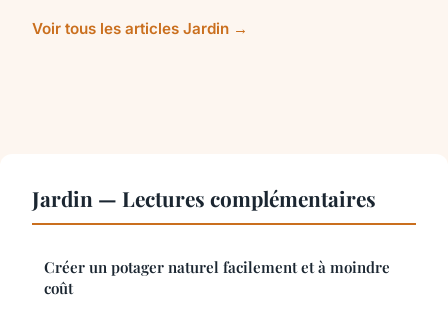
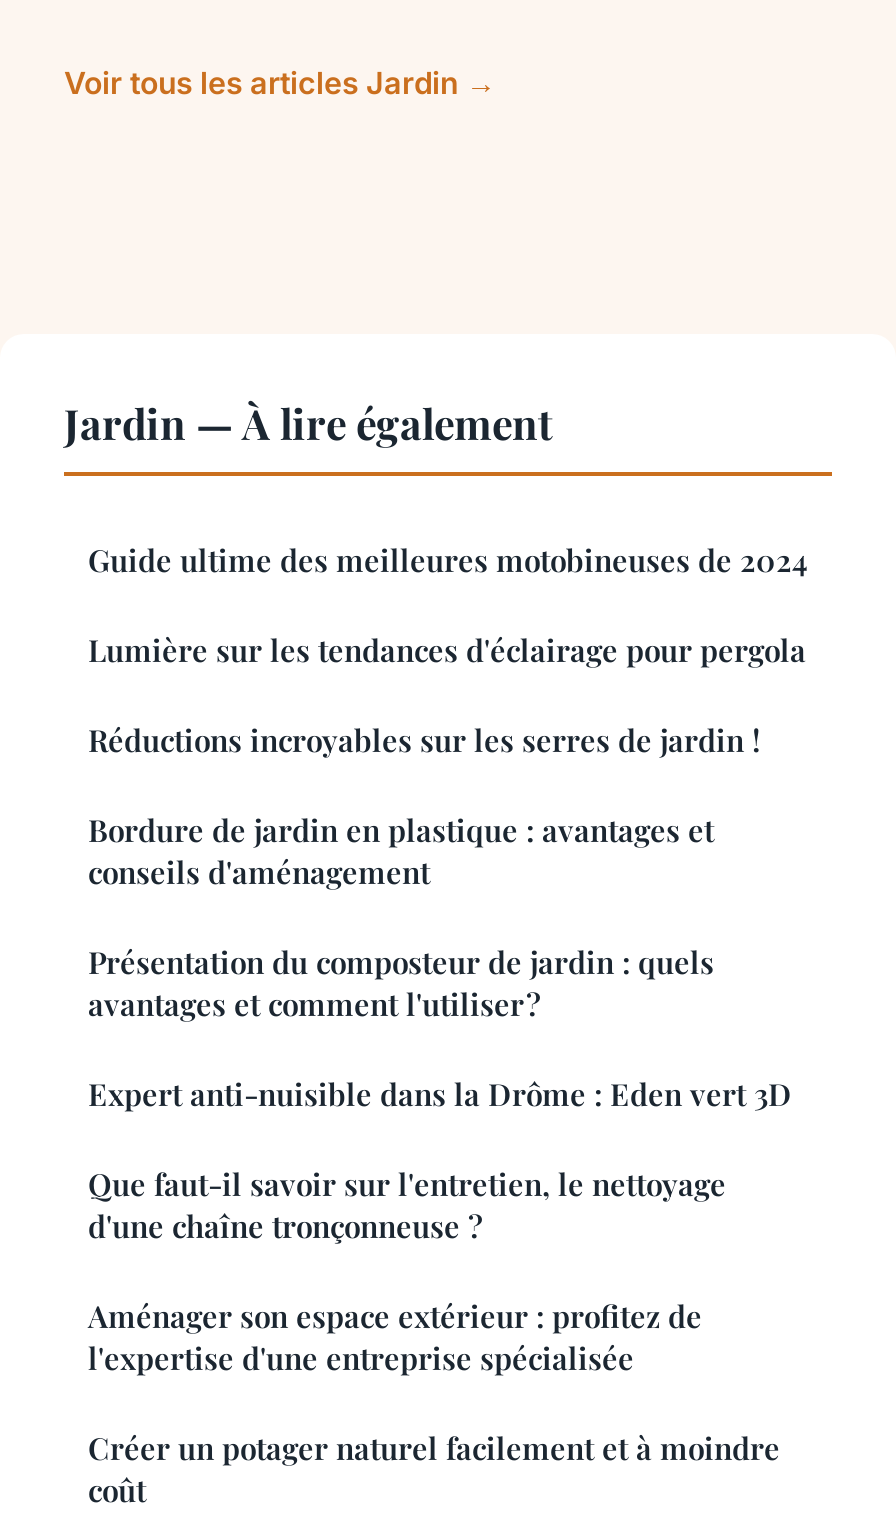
[32,184,376,212] Jardin — Lectures complémentaires -> [64,395,808,1379] Jardin — À lire également | Guide ultime des meilleures motobineuses de 2024 | Lumière sur les tendances d'éclairage pour pergola | Réductions incroyables sur les serres de jardin ! | Bordure de jardin en plastique : avantages et | conseils d'aménagement | Présentation du composteur de jardin : quels | avantages et comment l'utiliser ? | Expert anti-nuisible dans la Drôme : Eden vert 3D | Que faut-il savoir sur l'entretien, le nettoyage | d'une chaîne tronçonneuse ? | Aménager son espace extérieur : profitez de | l'expertise d'une entreprise spécialisée

